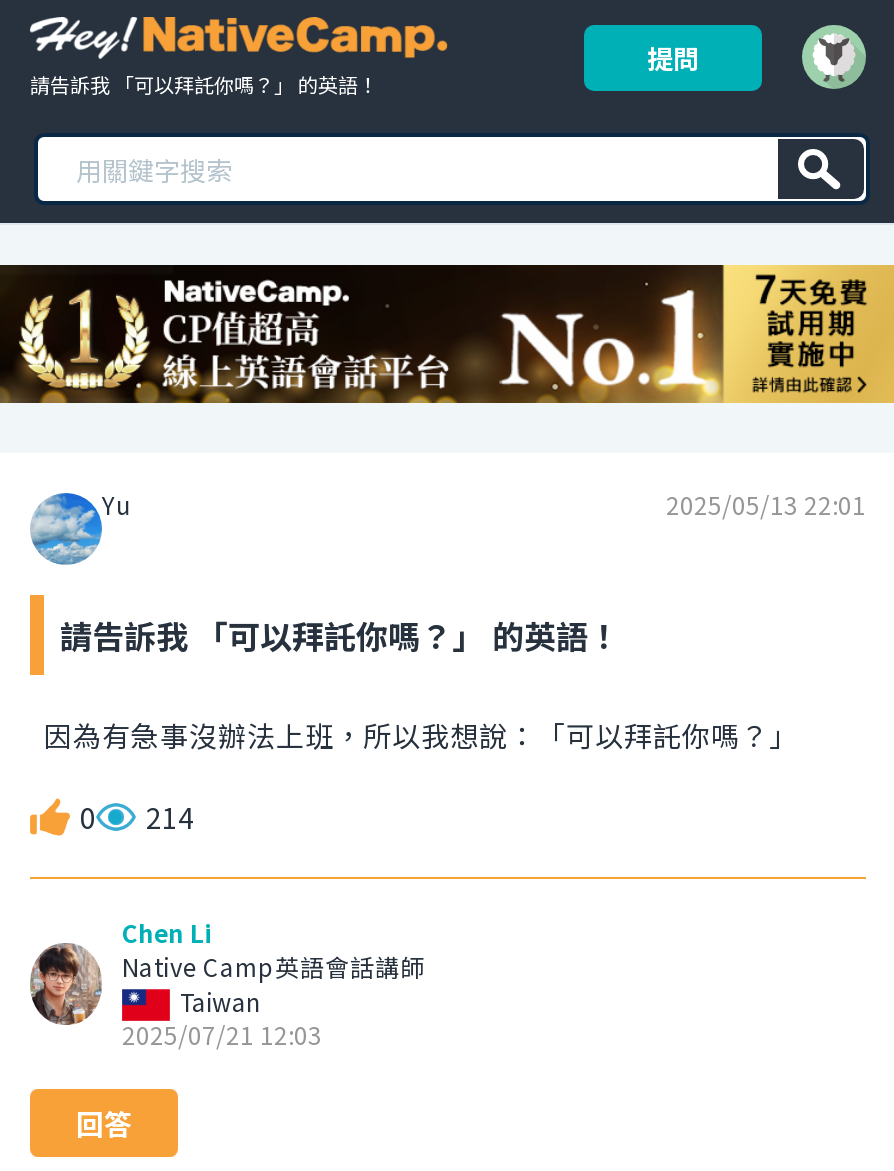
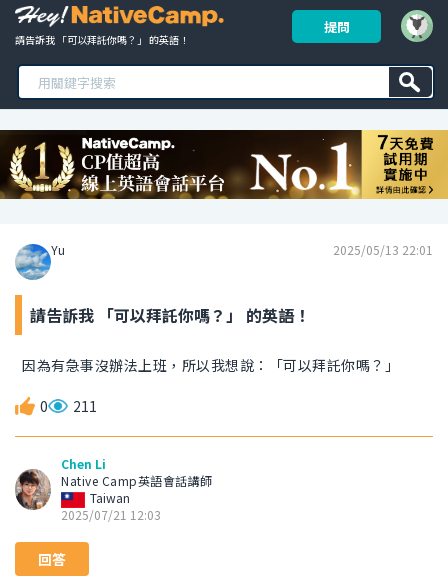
[80,797,194,837] 0 214 -> [40,396,97,416] 0 211

